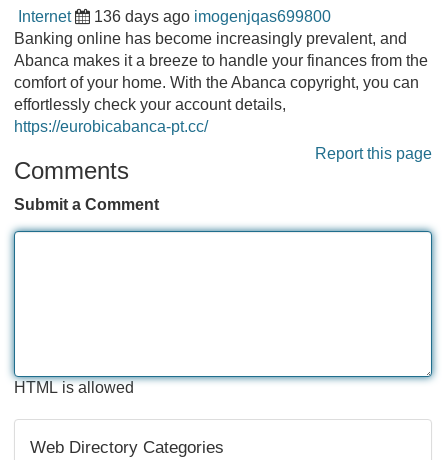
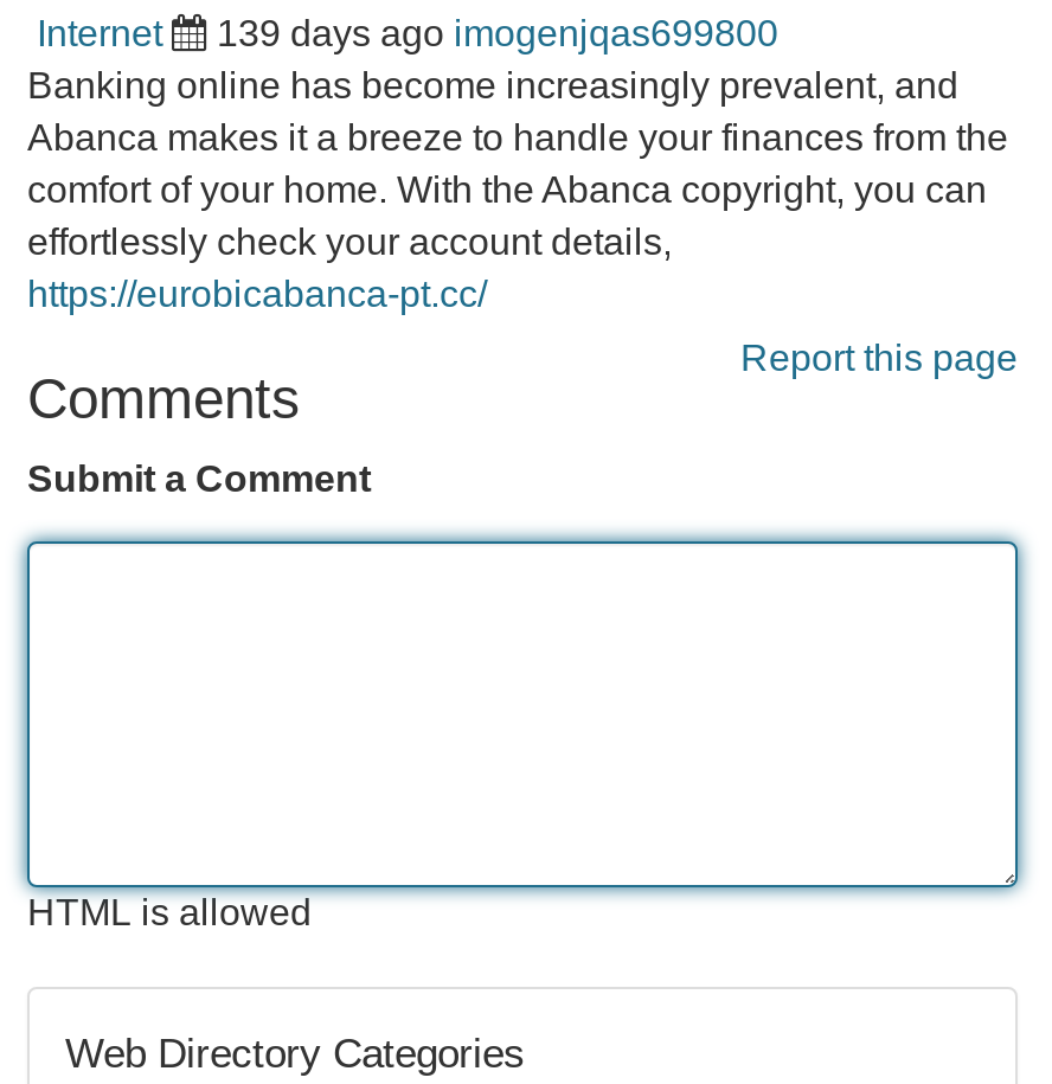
[94,8,331,25] 136 days ago imogenjqas699800 -> [217,13,778,53] 139 days ago imogenjqas699800

